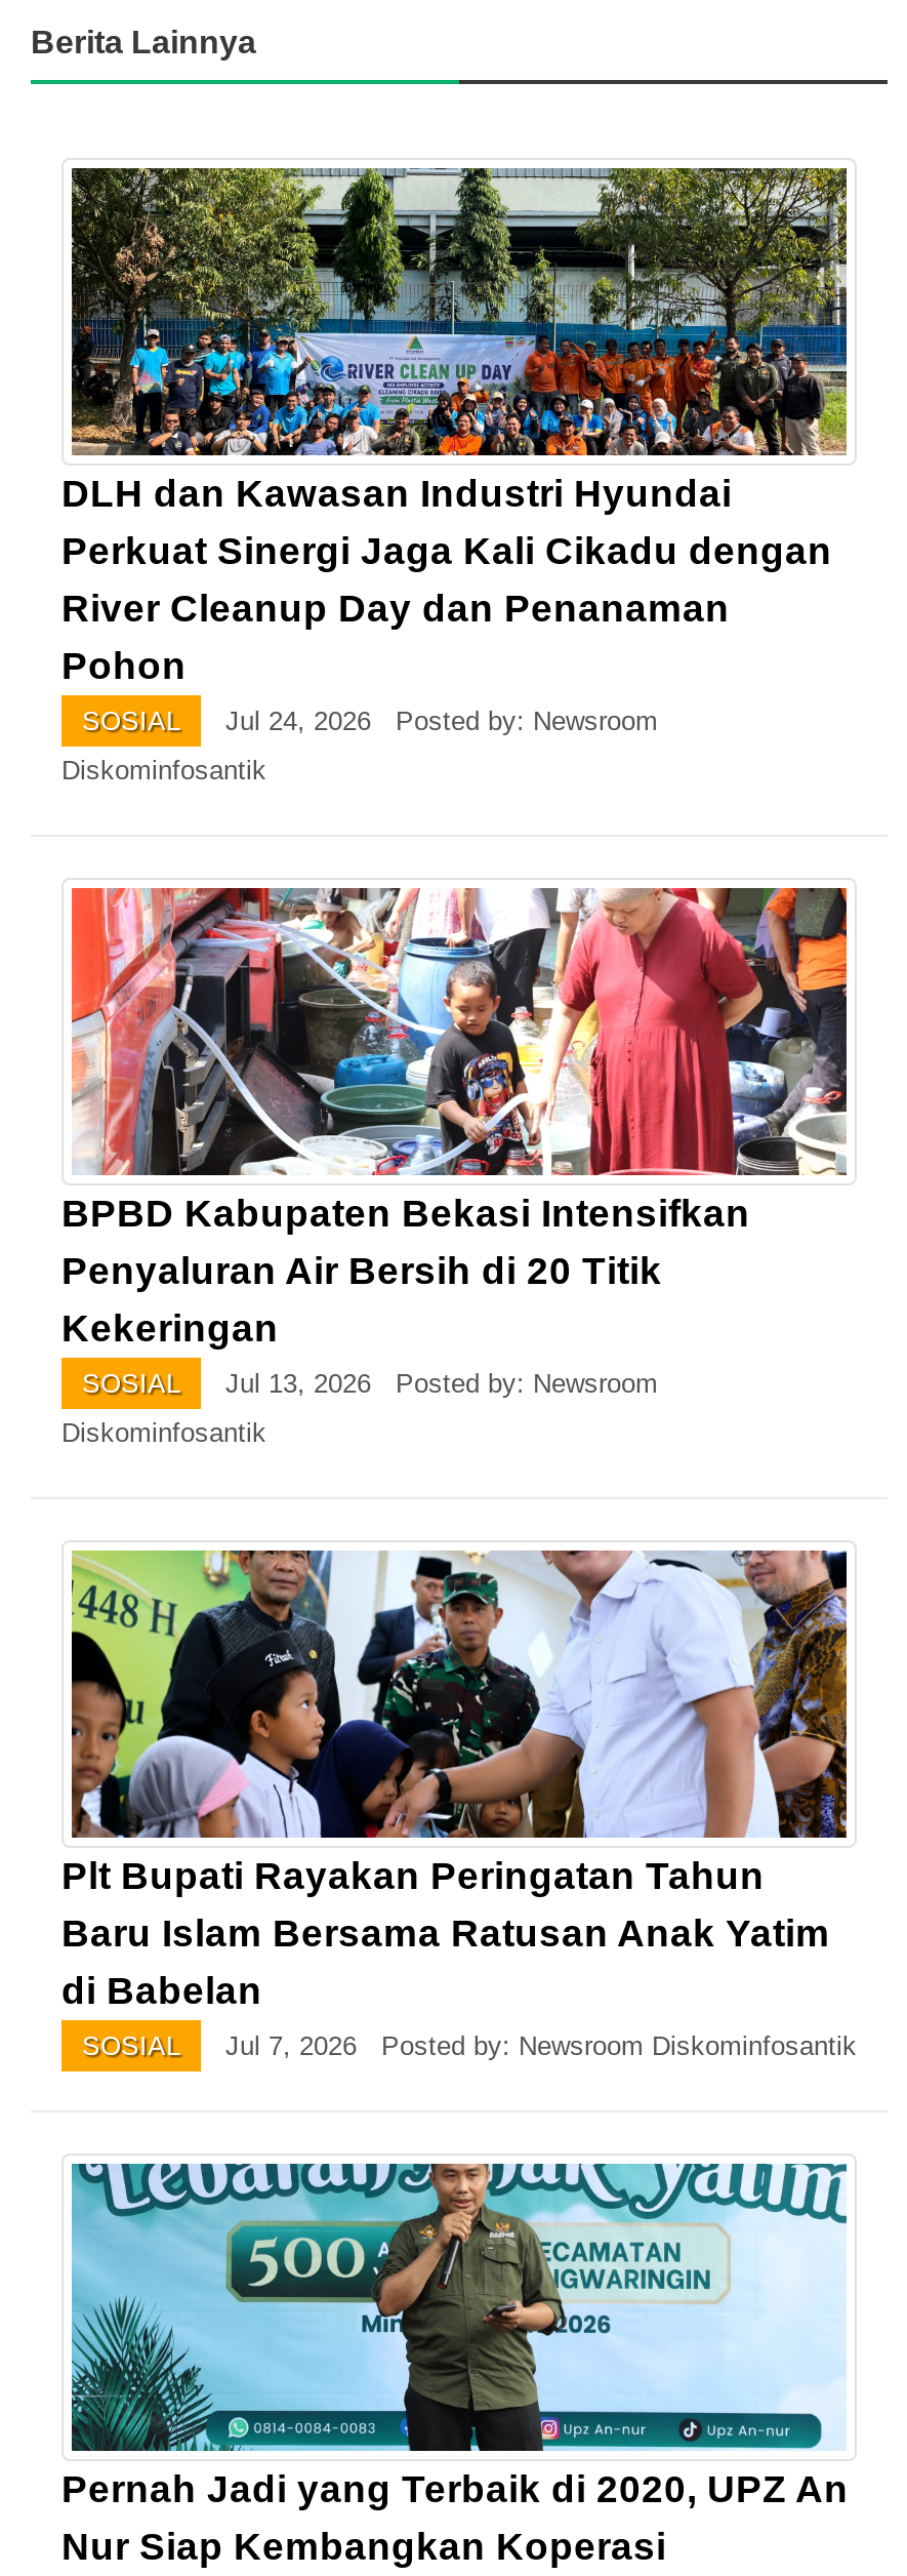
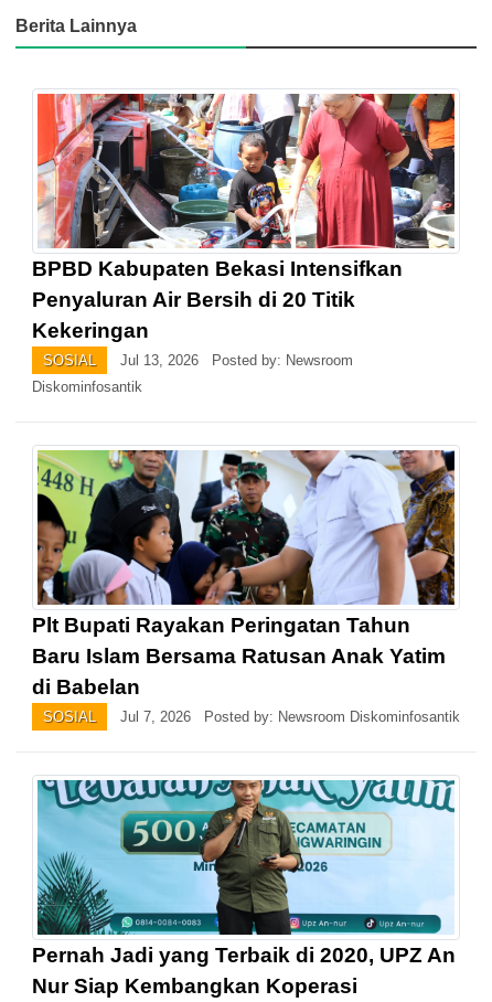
[61,166,849,785] [image] | DLH dan Kawasan Industri Hyundai | Perkuat Sinergi Jaga Kali Cikadu dengan | River Cleanup Day dan Penanaman | Pohon | SOSIAL | Jul 24, 2026 Posted by: Newsroom | Diskominfosantik -> none

